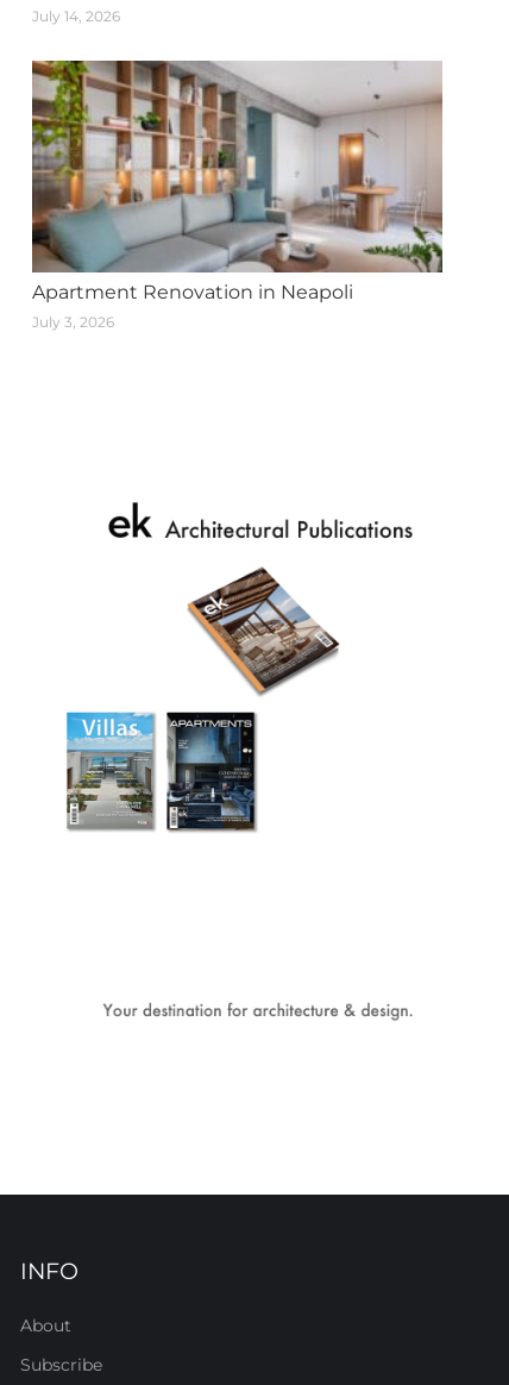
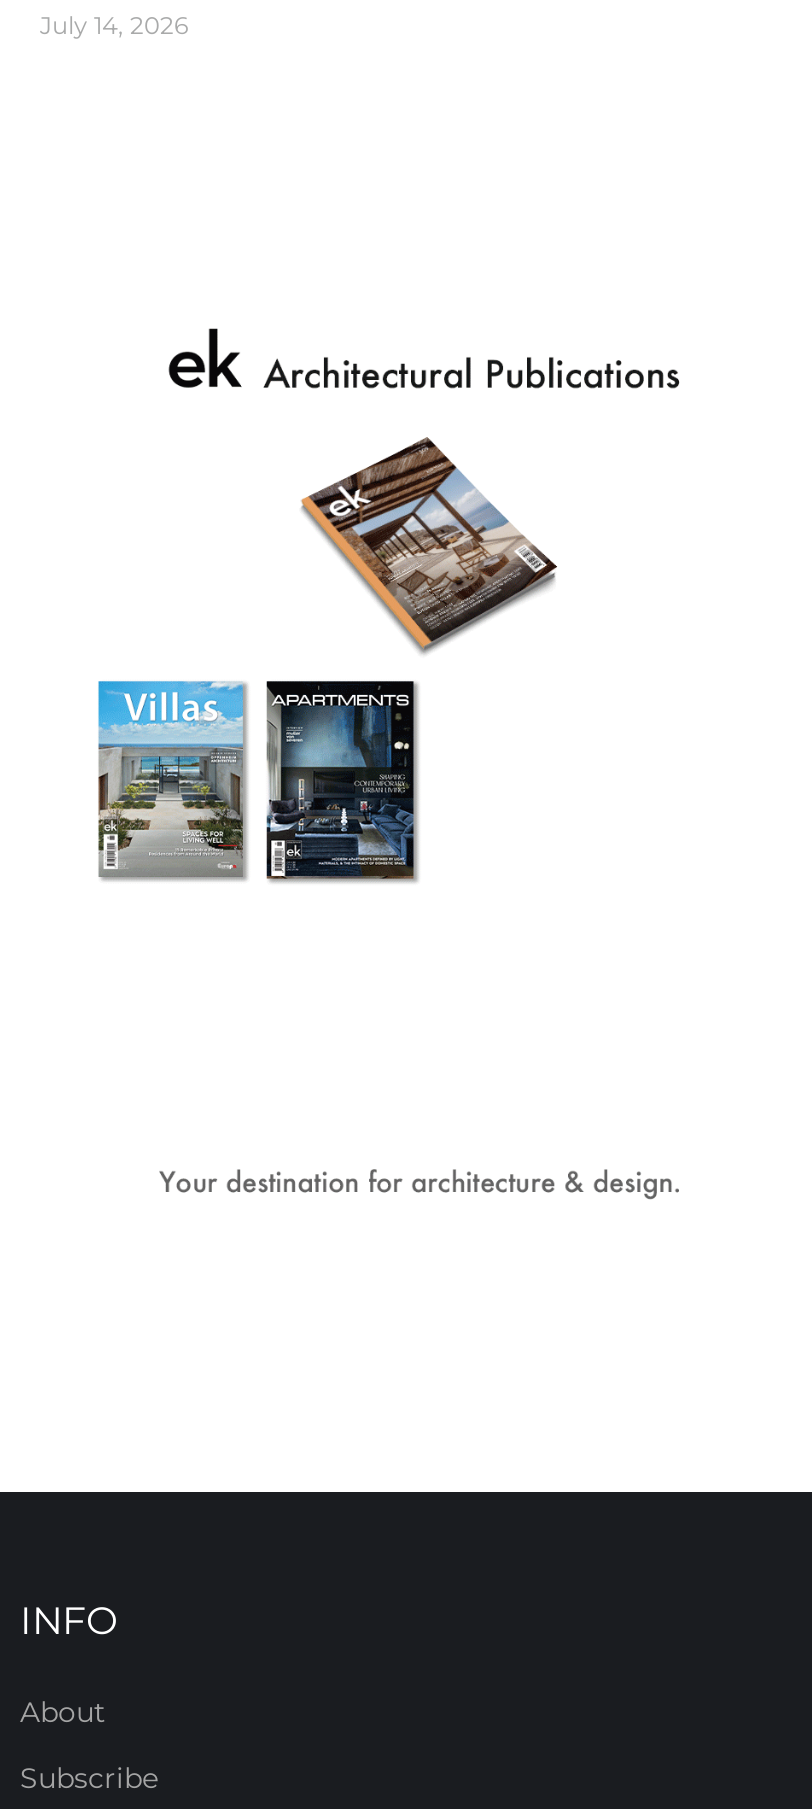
[31,59,444,331] [image] | Apartment Renovation in Neapoli | July 3, 2026 -> none

